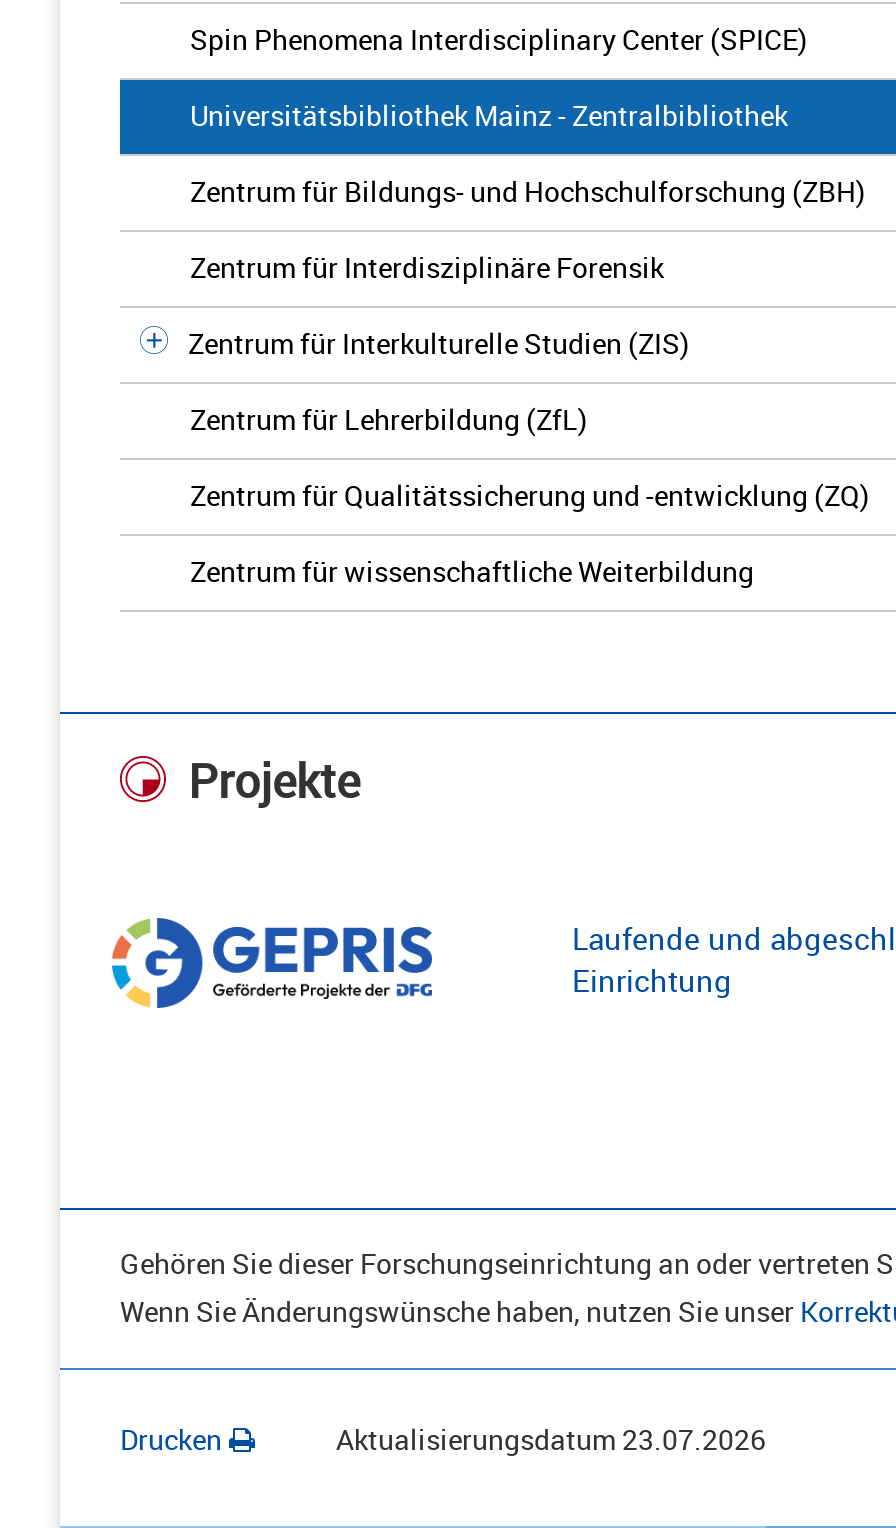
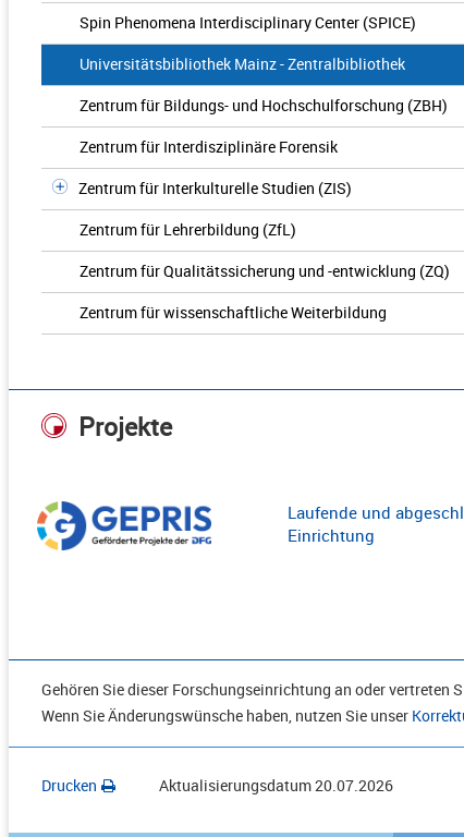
[336,1420,766,1458] Aktualisierungsdatum 23.07.2026 -> [159,775,393,796] Aktualisierungsdatum 20.07.2026

